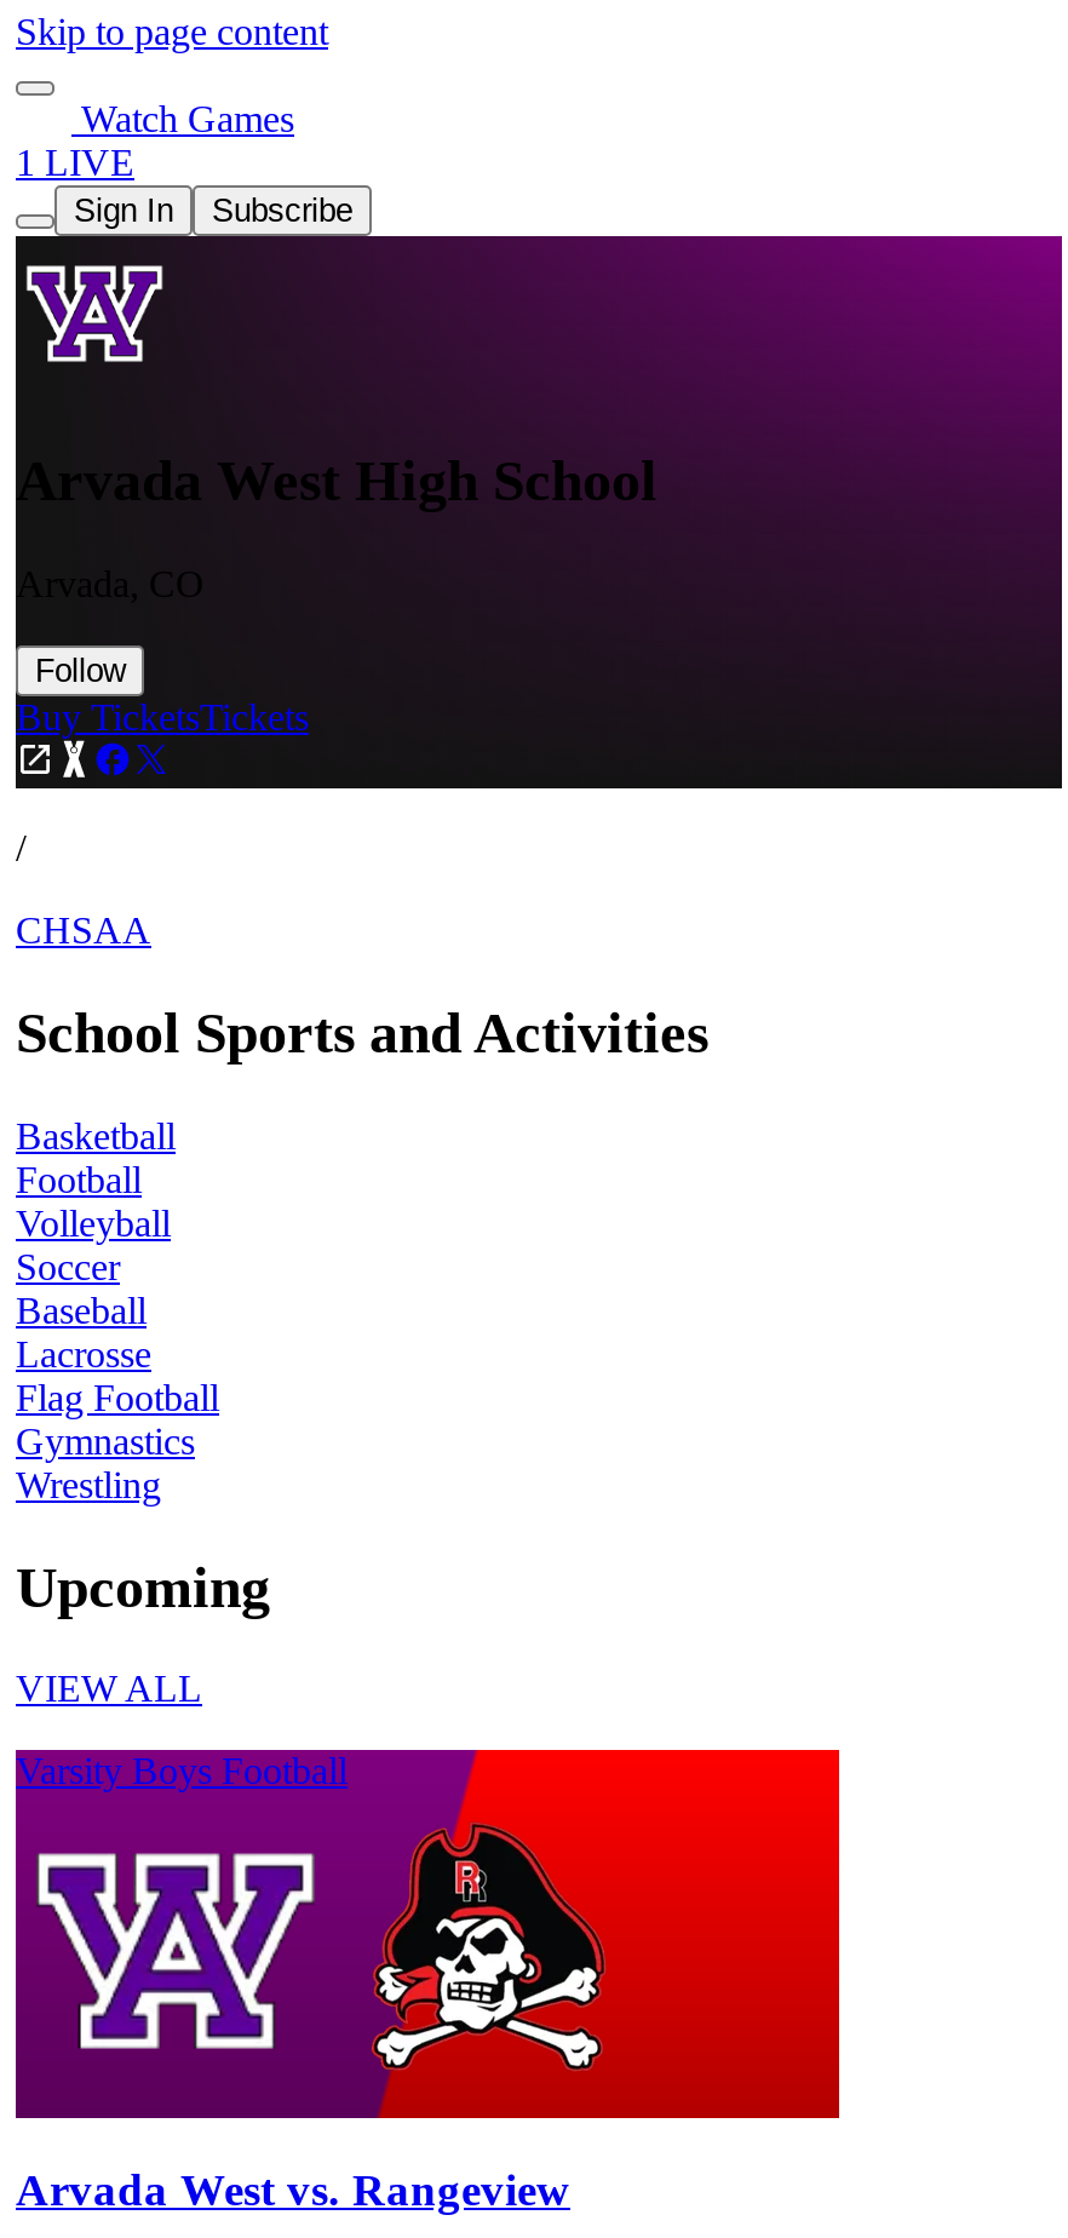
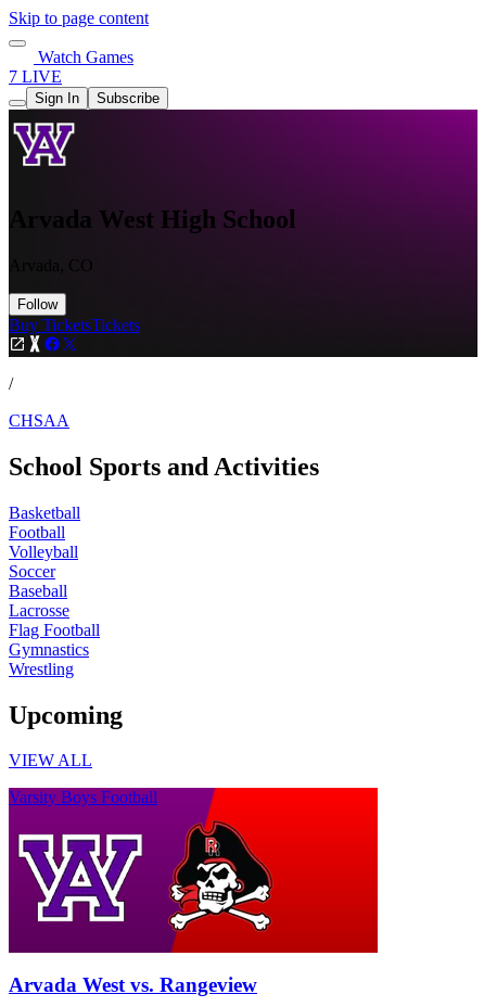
[16,142,134,183] 1 LIVE -> [9,67,62,86] 7 LIVE

